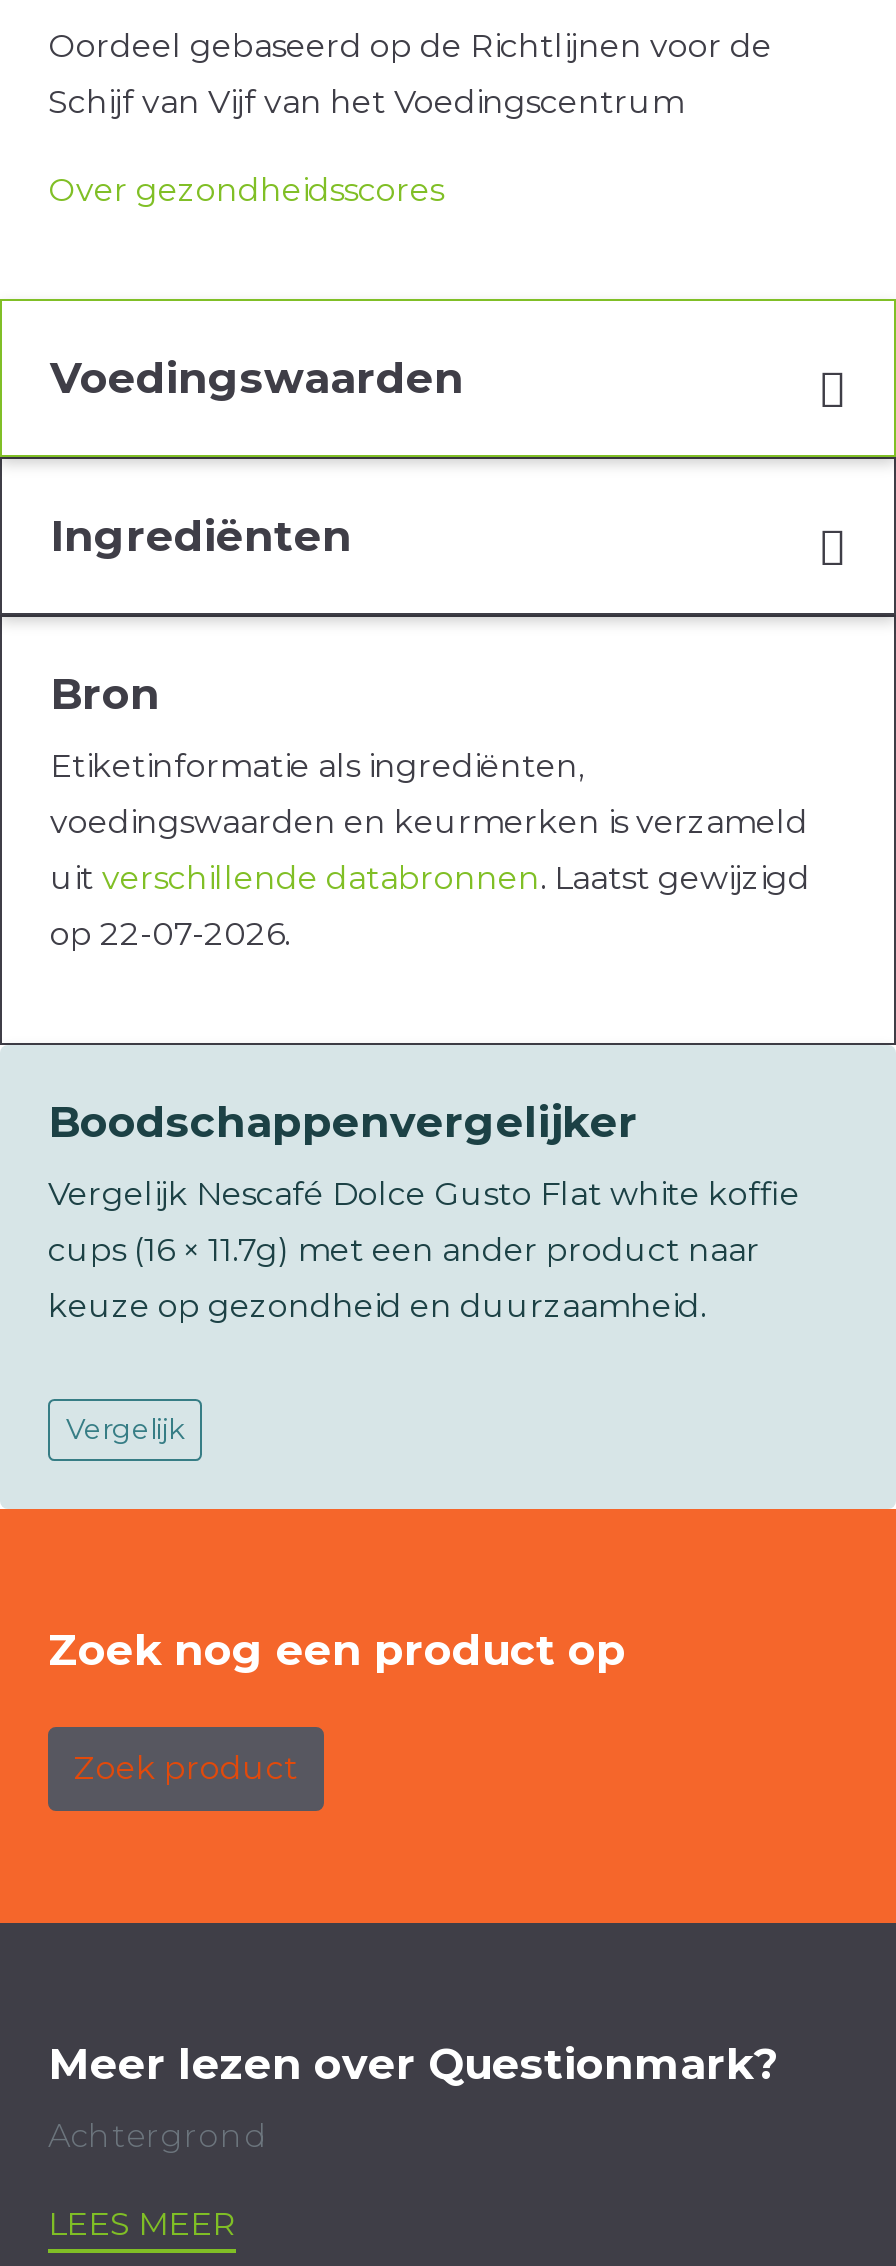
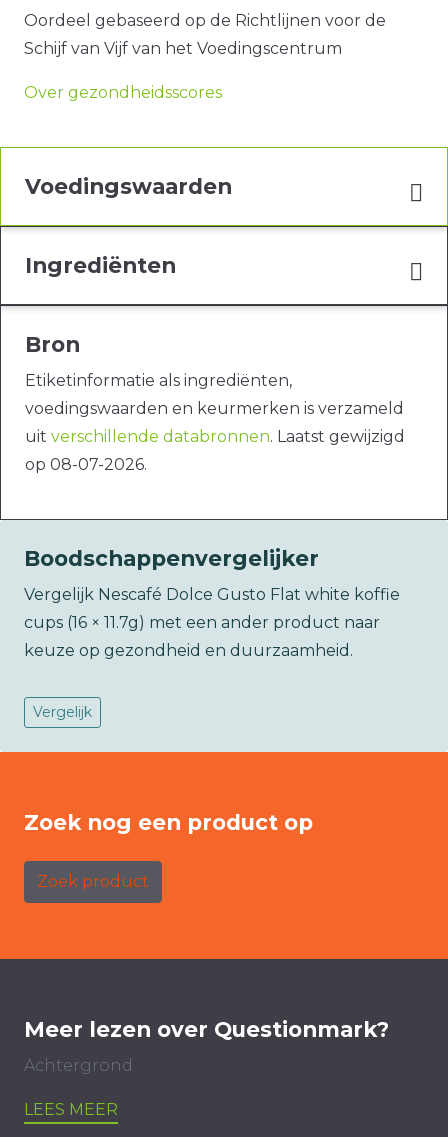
[50,915,290,953] op 22-07-2026. -> [25,455,147,474] op 08-07-2026.

